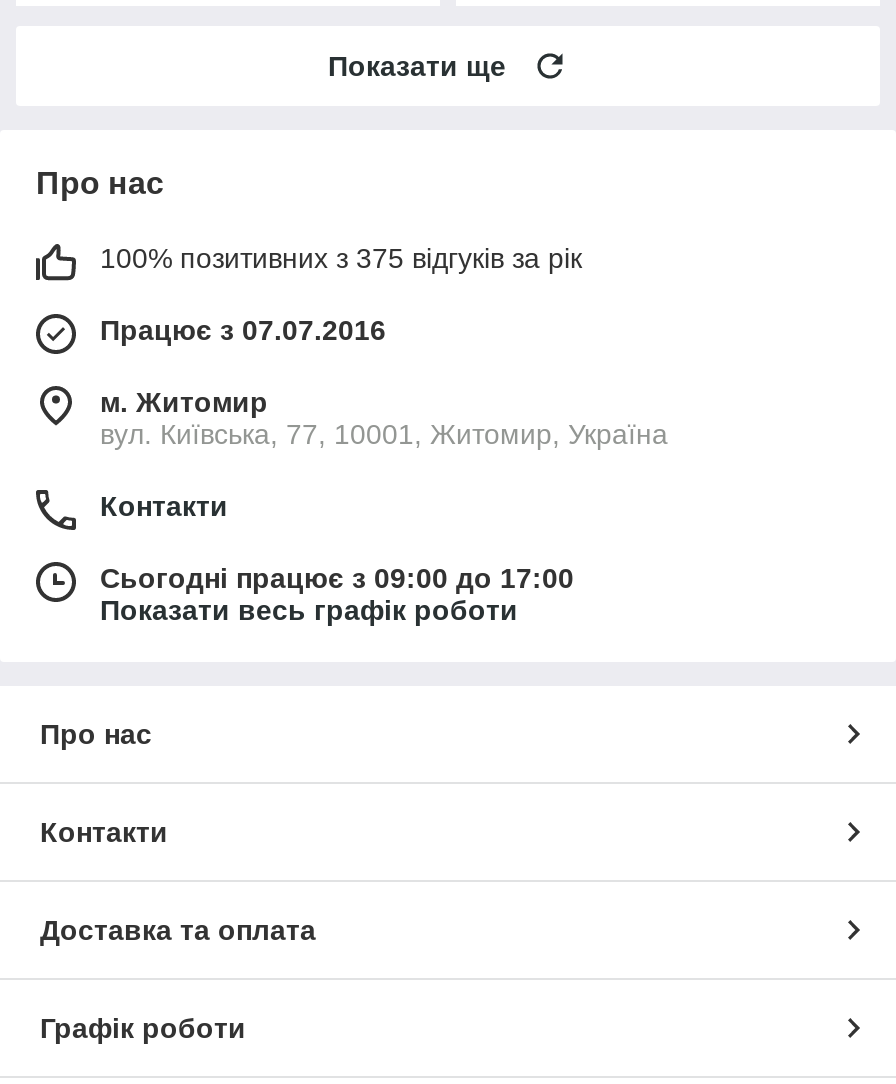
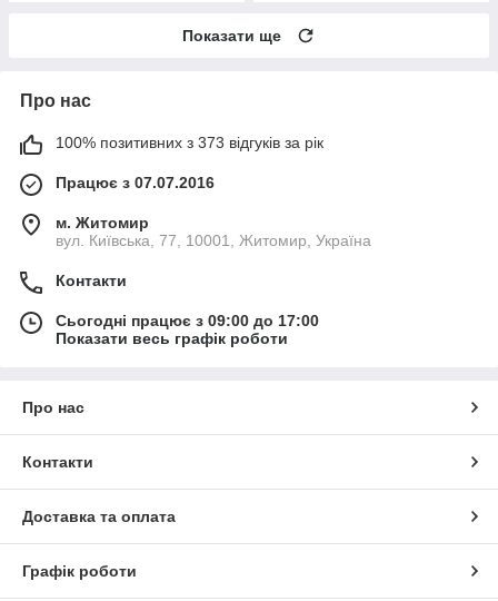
[100,242,582,274] 100% позитивних з 375 відгуків за рік -> [56,133,323,151] 100% позитивних з 373 відгуків за рік

